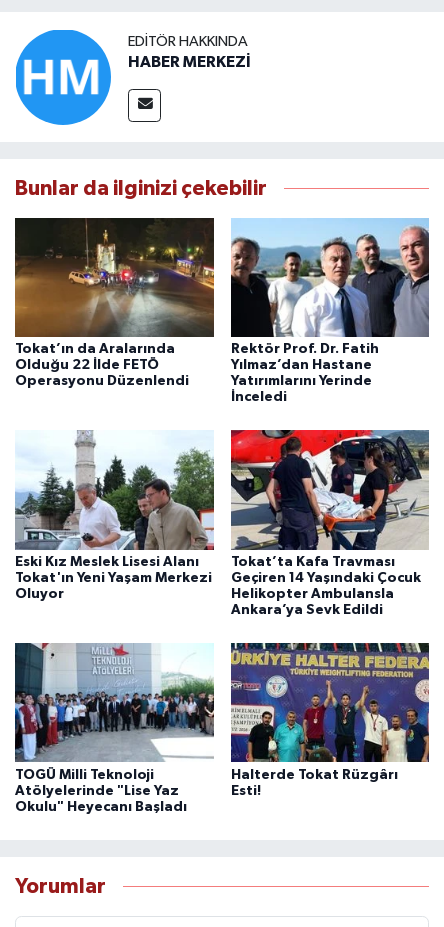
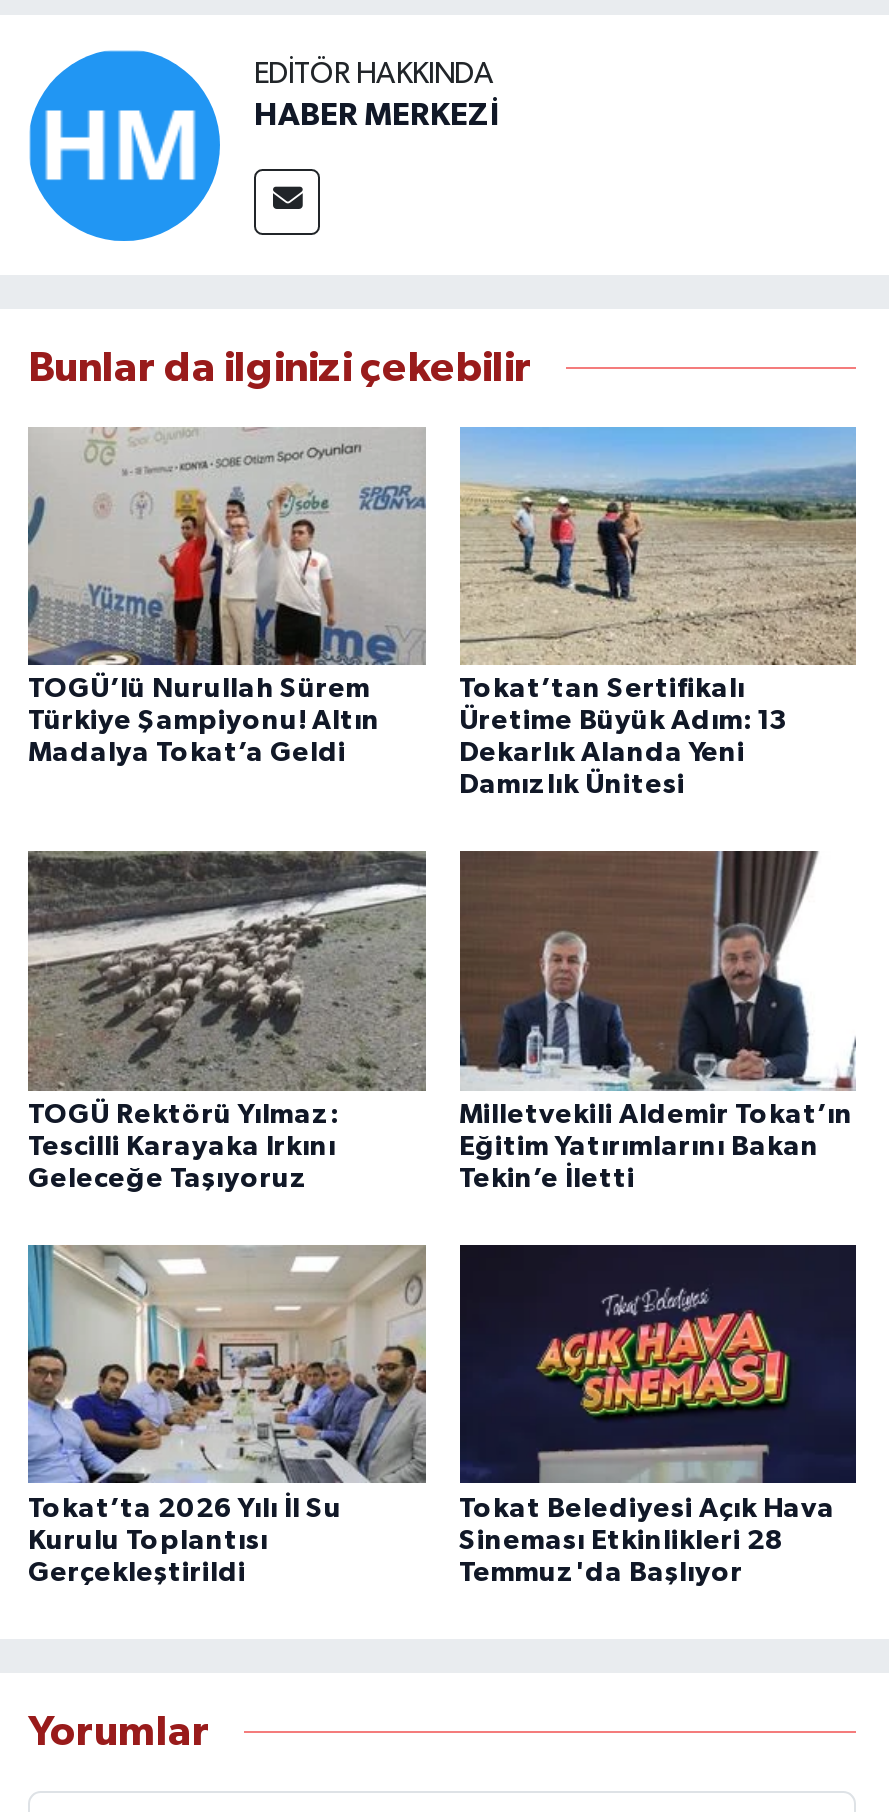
[15,217,215,388] [image] | Tokat’ın da Aralarında | Olduğu 22 İlde FETÖ | Operasyonu Düzenlendi -> [28,427,426,767] [image] | TOGÜ’lü Nurullah Sürem | Türkiye Şampiyonu! Altın | Madalya Tokat’a Geldi
[230,219,430,404] [image] | Rektör Prof. Dr. Fatih | Yılmaz’dan Hastane | Yatırımlarını Yerinde | İnceledi -> [459,427,858,799] [image] | Tokat’tan Sertifikalı | Üretime Büyük Adım: 13 | Dekarlık Alanda Yeni | Damızlık Ünitesi
[15,431,214,601] [image] | Eski Kız Meslek Lisesi Alanı | Tokat'ın Yeni Yaşam Merkezi | Oluyor -> [26,849,428,1193] [image] | TOGÜ Rektörü Yılmaz: | Tescilli Karayaka Irkını | Geleceğe Taşıyoruz
[230,429,430,617] [image] | Tokat’ta Kafa Travması | Geçiren 14 Yaşındaki Çocuk | Helikopter Ambulansla | Ankara’ya Sevk Edildi -> [458,849,856,1193] [image] | Milletvekili Aldemir Tokat’ın | Eğitim Yatırımlarını Bakan | Tekin’e İletti
[14,643,214,814] [image] | TOGÜ Milli Teknoloji | Atölyelerinde "Lise Yaz | Okulu" Heyecanı Başladı -> [26,1243,428,1586] [image] | Tokat’ta 2026 Yılı İl Su | Kurulu Toplantısı | Gerçekleştirildi
[230,642,430,798] [image] | Halterde Tokat Rüzgârı | Esti! -> [458,1243,858,1586] [image] | Tokat Belediyesi Açık Hava | Sineması Etkinlikleri 28 | Temmuz'da Başlıyor

